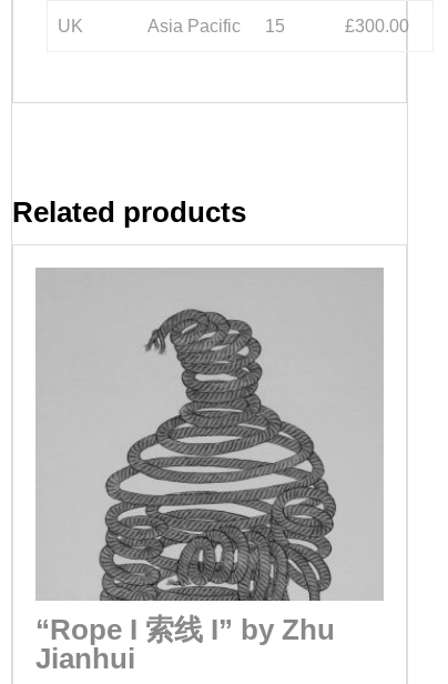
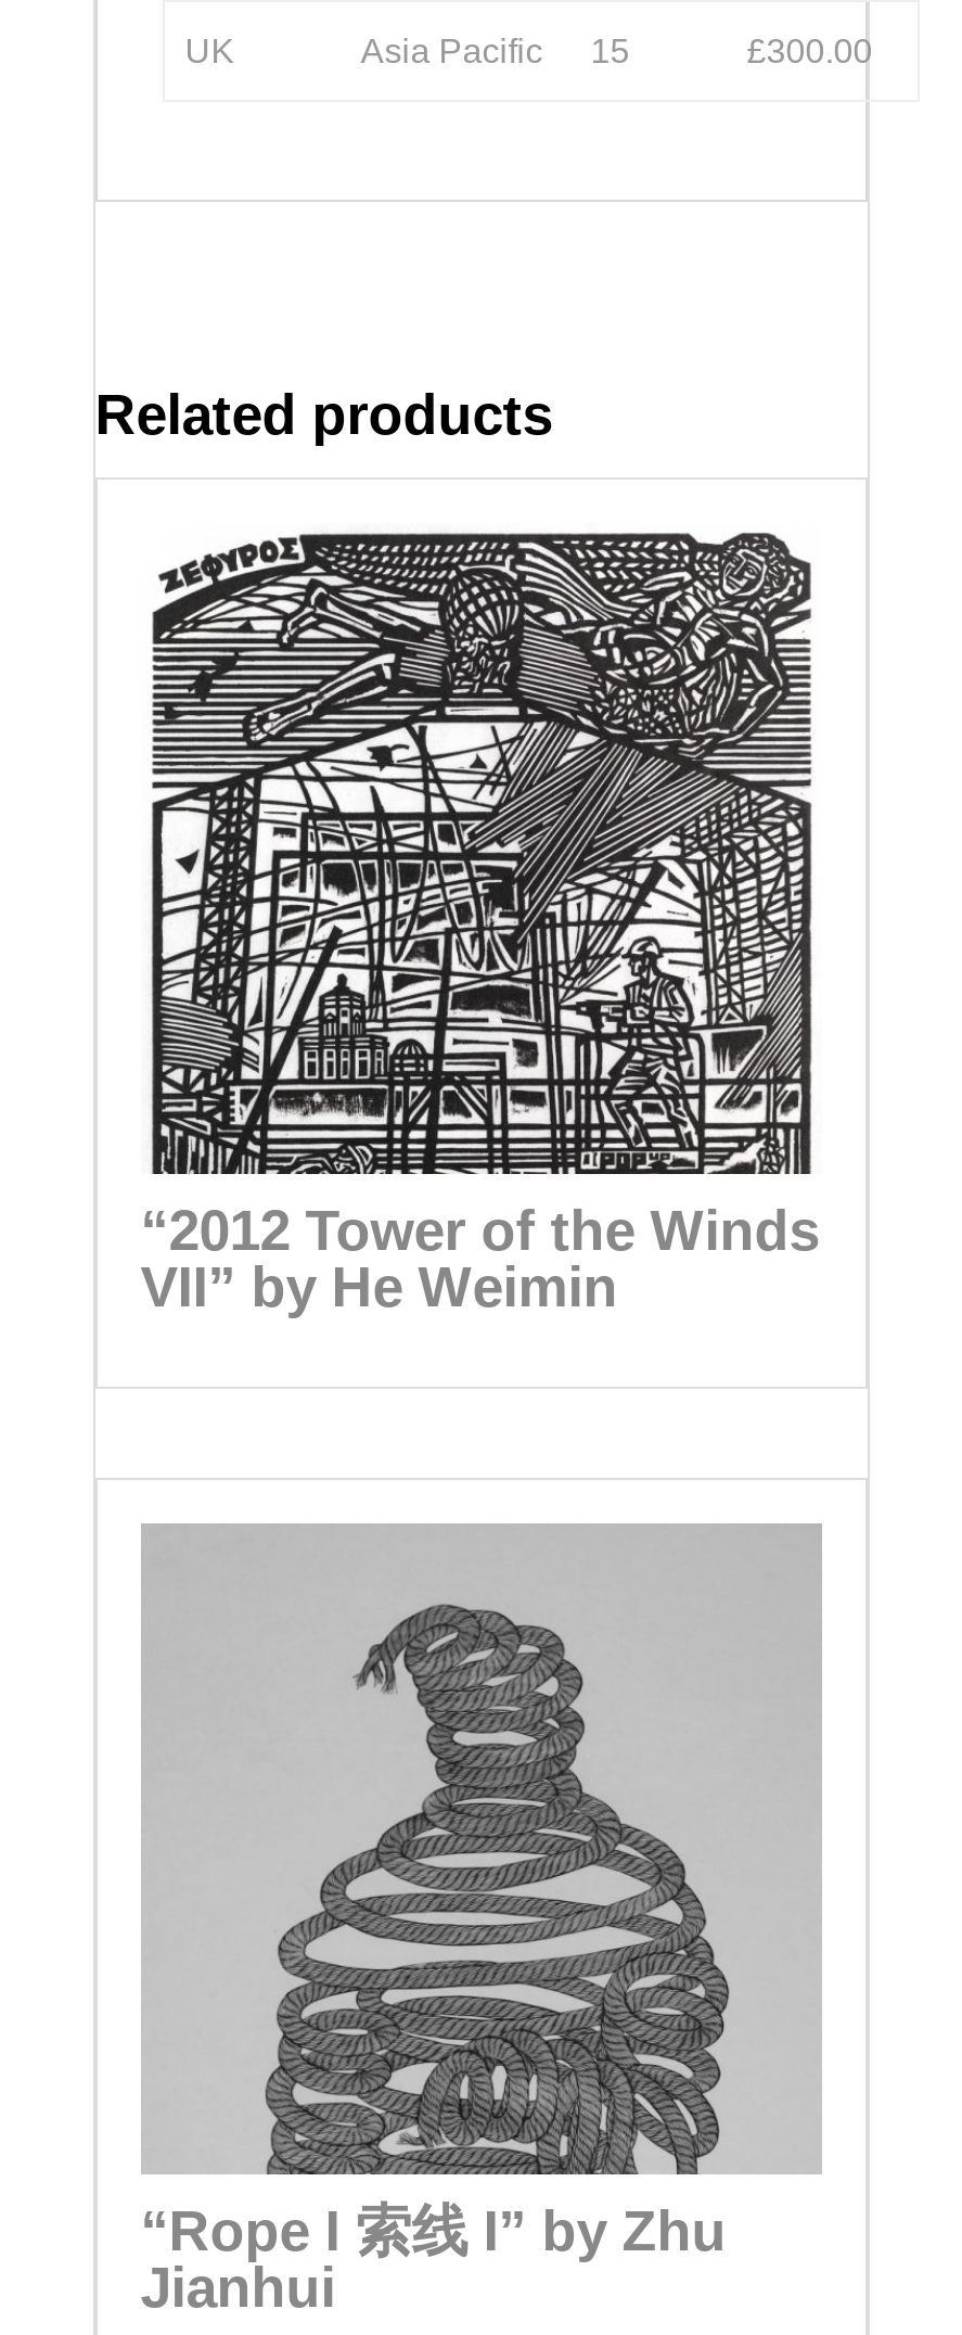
none -> [141,532,819,1320] [image] | “2012 Tower of the Winds | VII” by He Weimin

